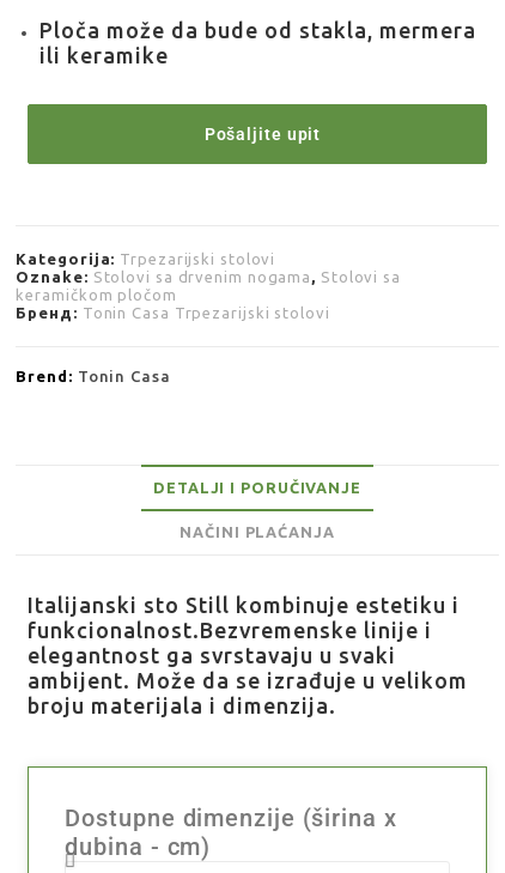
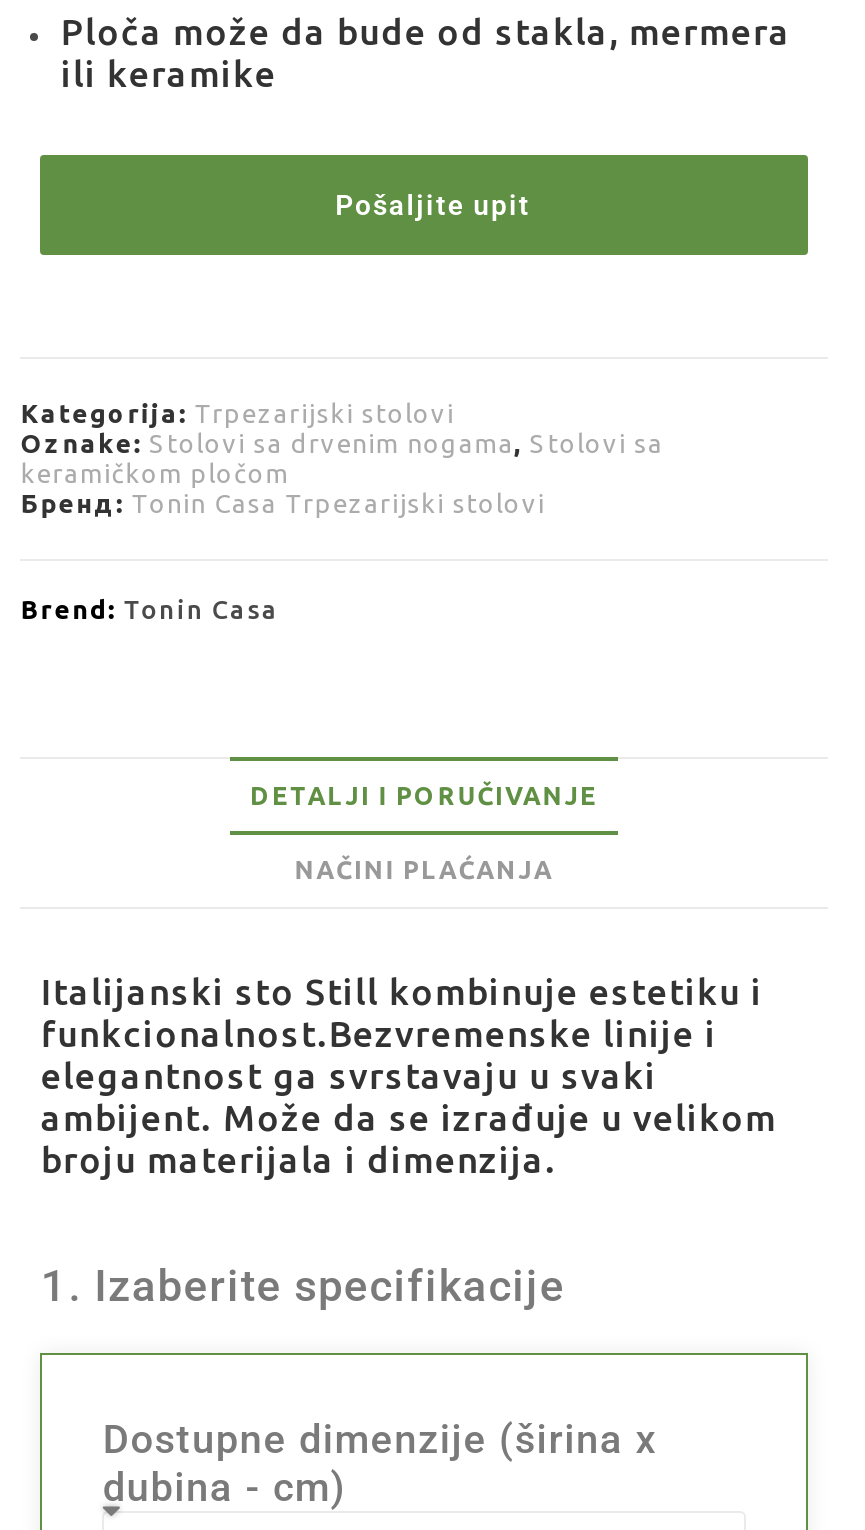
none -> [41,1262,566,1312] 1. Izaberite specifikacije

